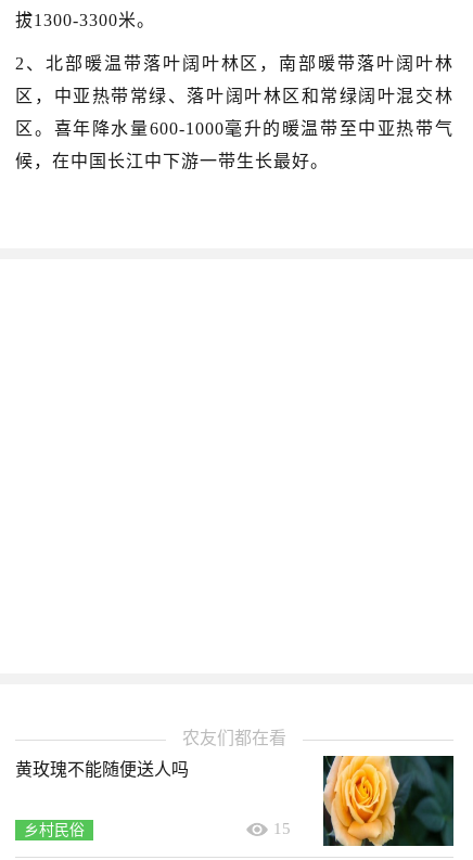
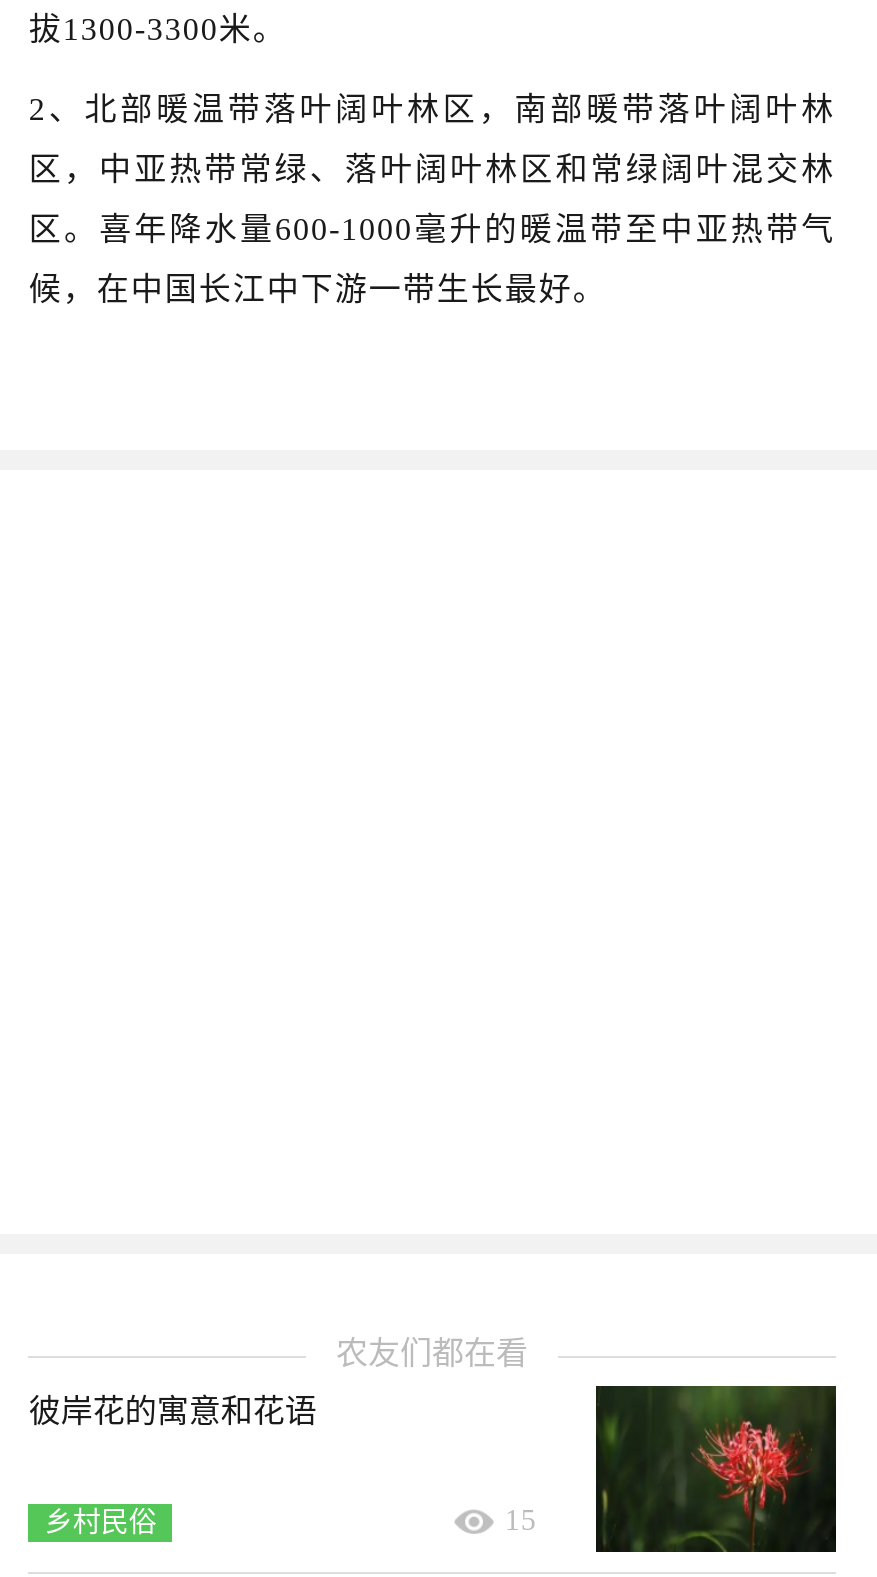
[16,761,189,779] 黄玫瑰不能随便送人吗 -> [29,1395,317,1429] 彼岸花的寓意和花语
[322,755,453,847] [image] -> [594,1384,836,1554] [image]

